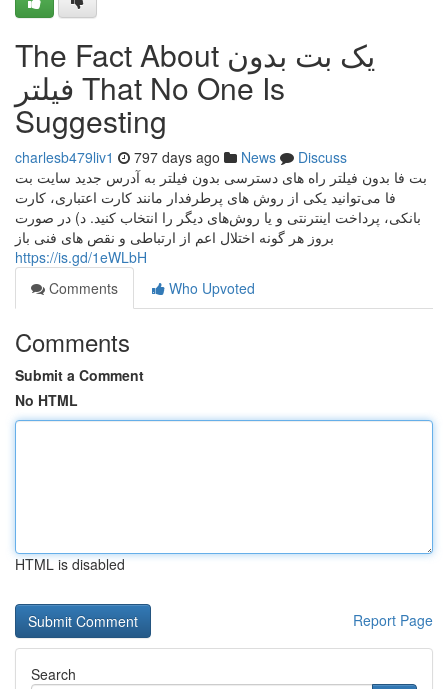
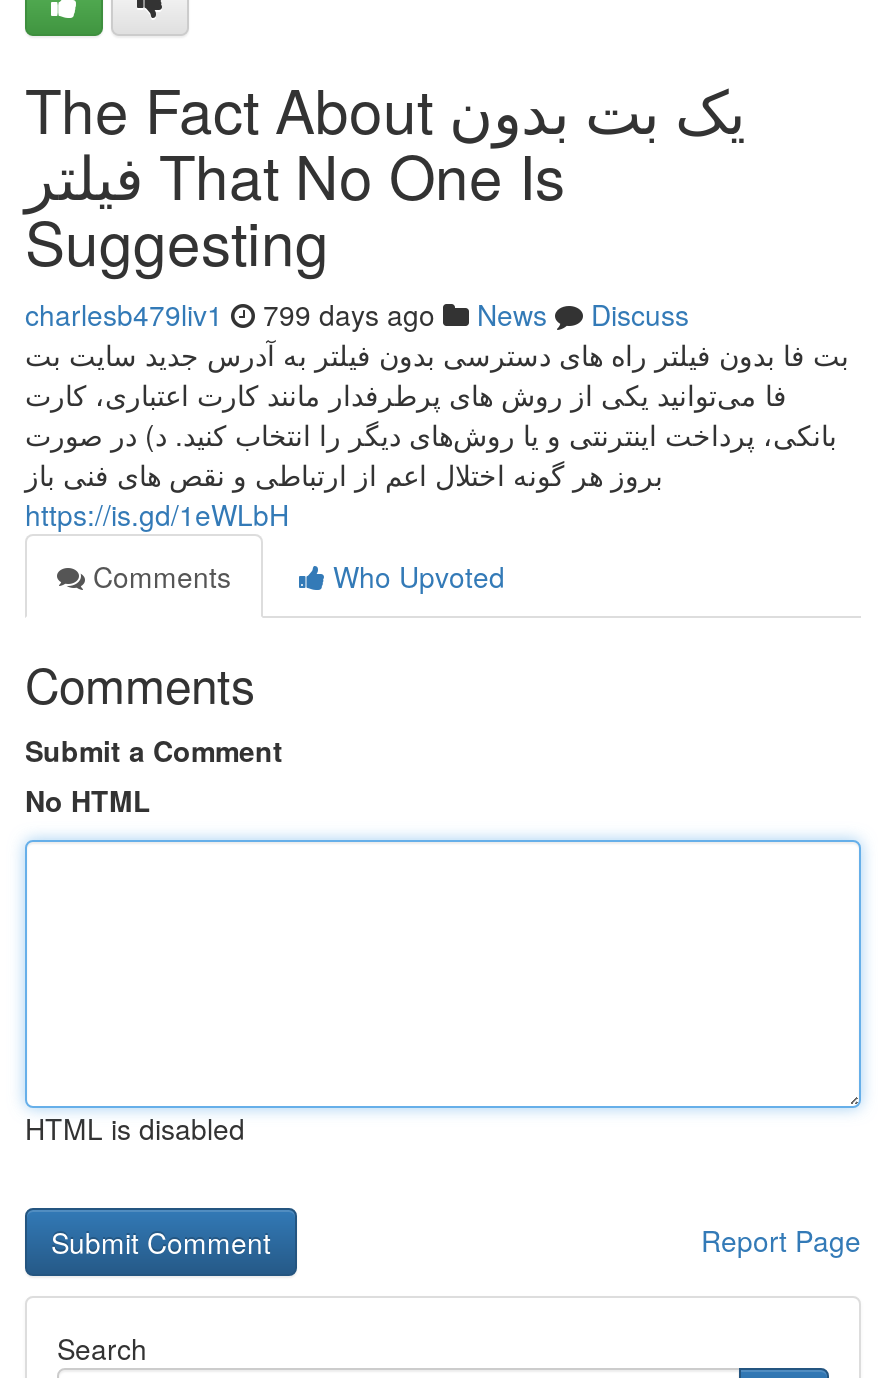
[15,147,347,167] charlesb479liv1 797 days ago News Discuss -> [25,294,689,334] charlesb479liv1 799 days ago News Discuss

